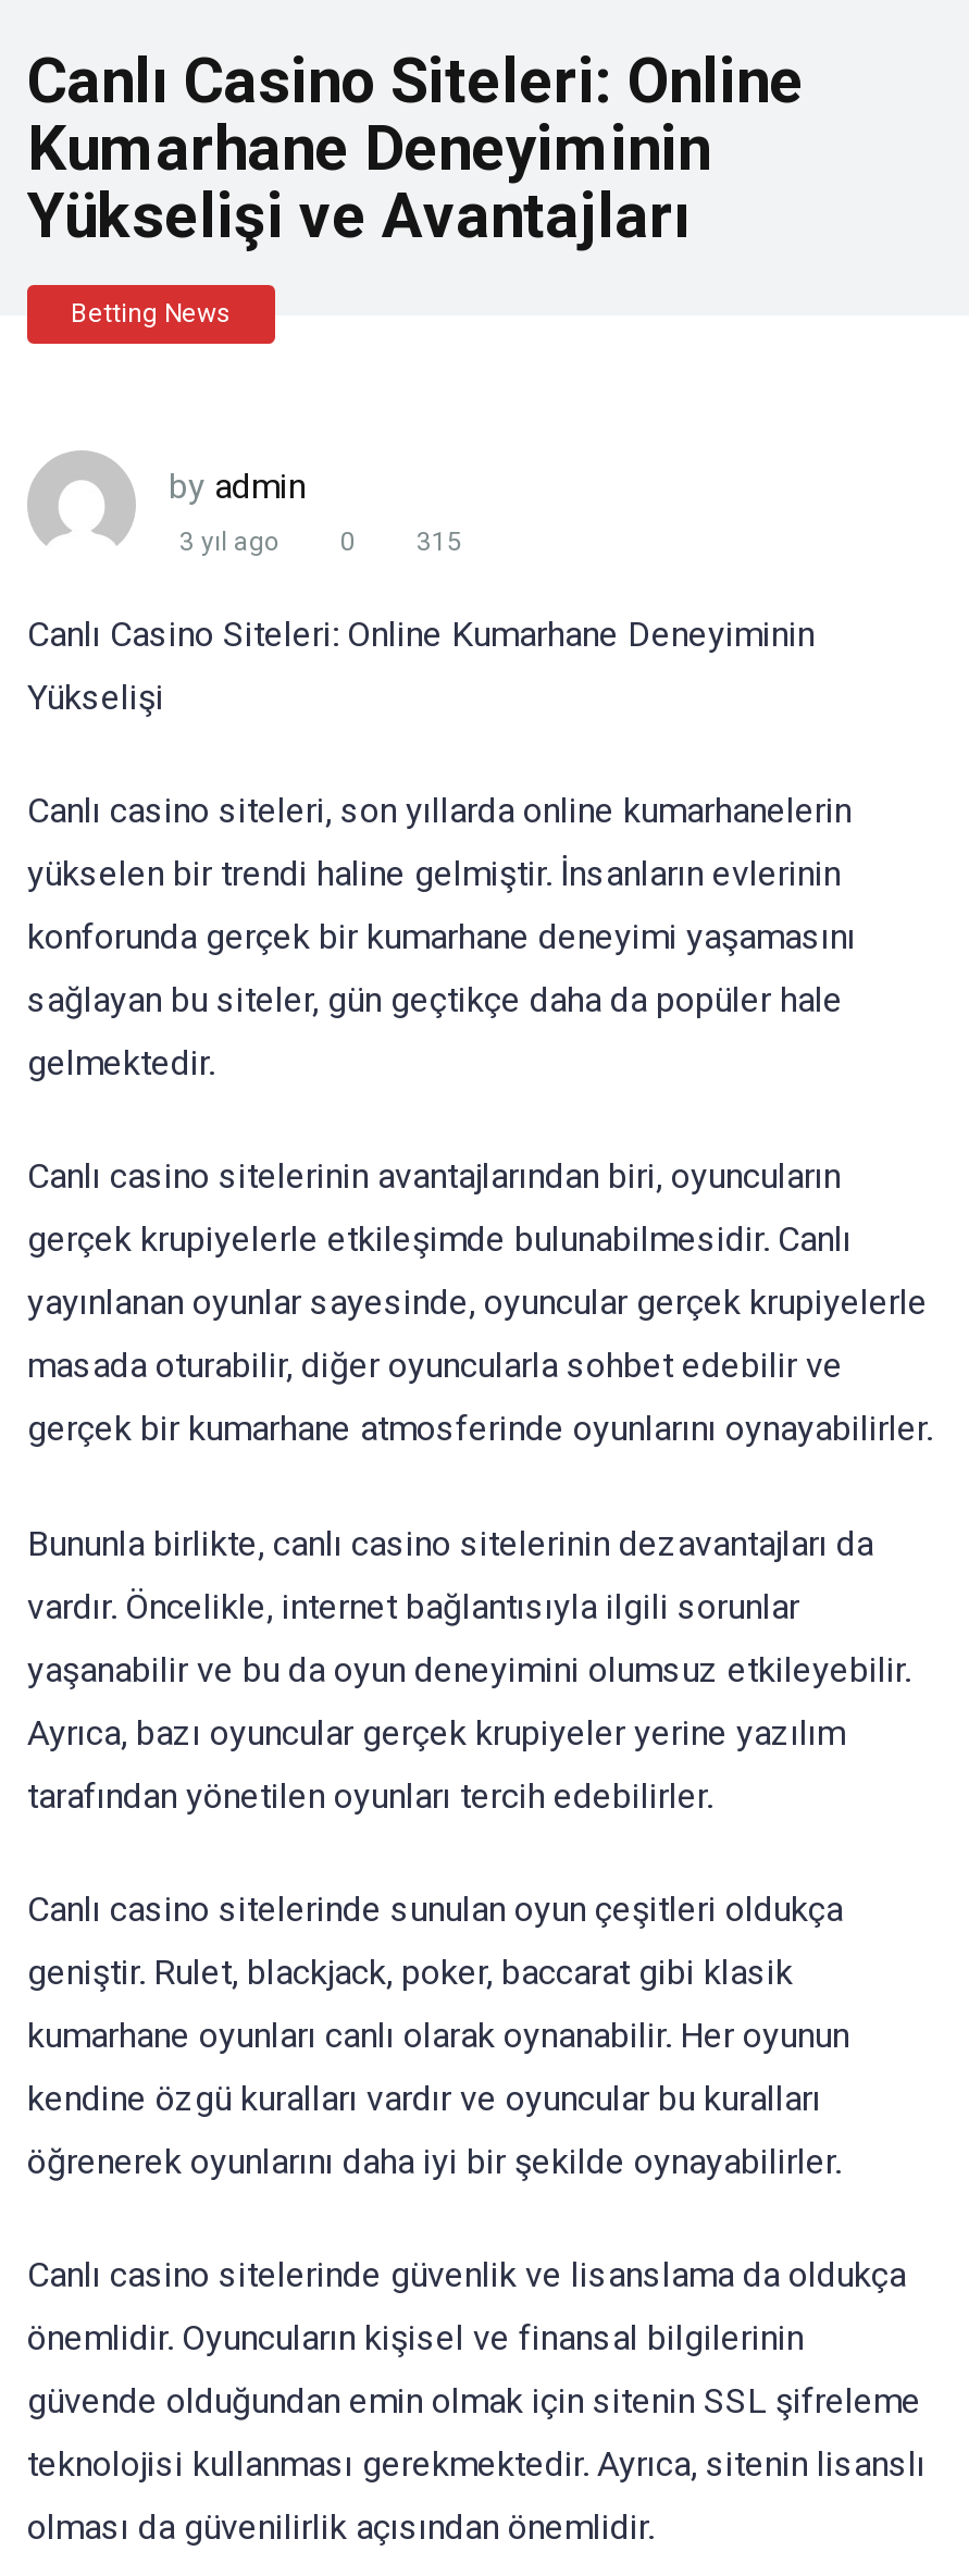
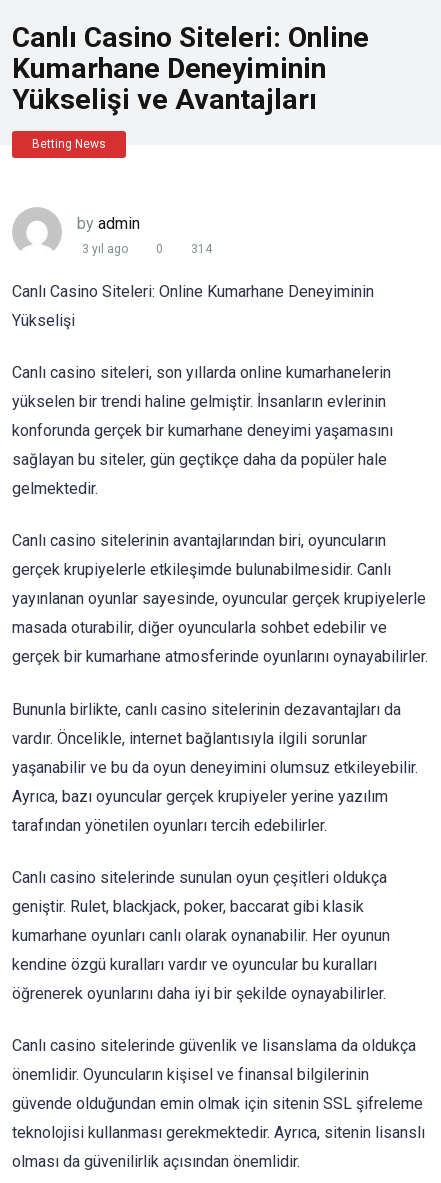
[179,527,462,557] 3 yıl ago 0 315 -> [82,242,212,256] 3 yıl ago 0 314

